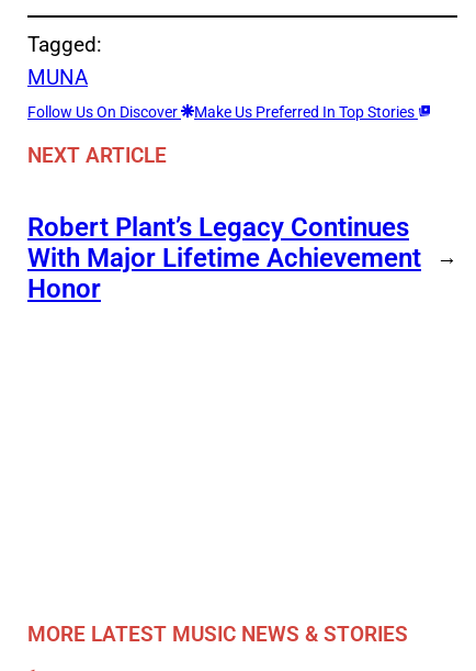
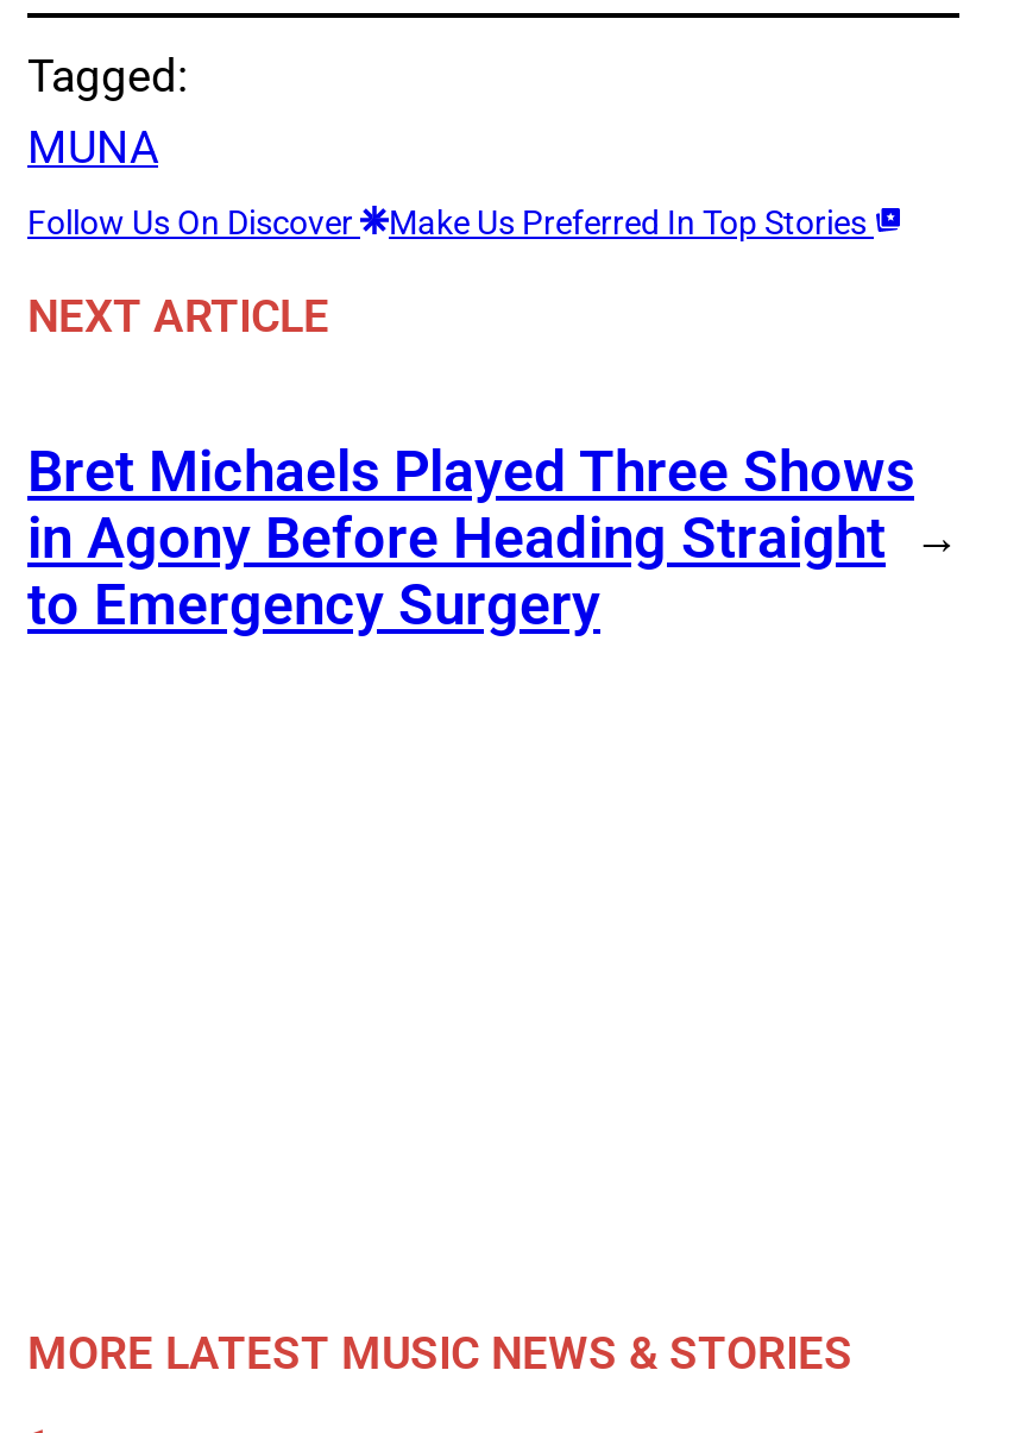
[27,212,421,304] Robert Plant’s Legacy Continues | With Major Lifetime Achievement | Honor -> [27,439,914,639] Bret Michaels Played Three Shows | in Agony Before Heading Straight | to Emergency Surgery

